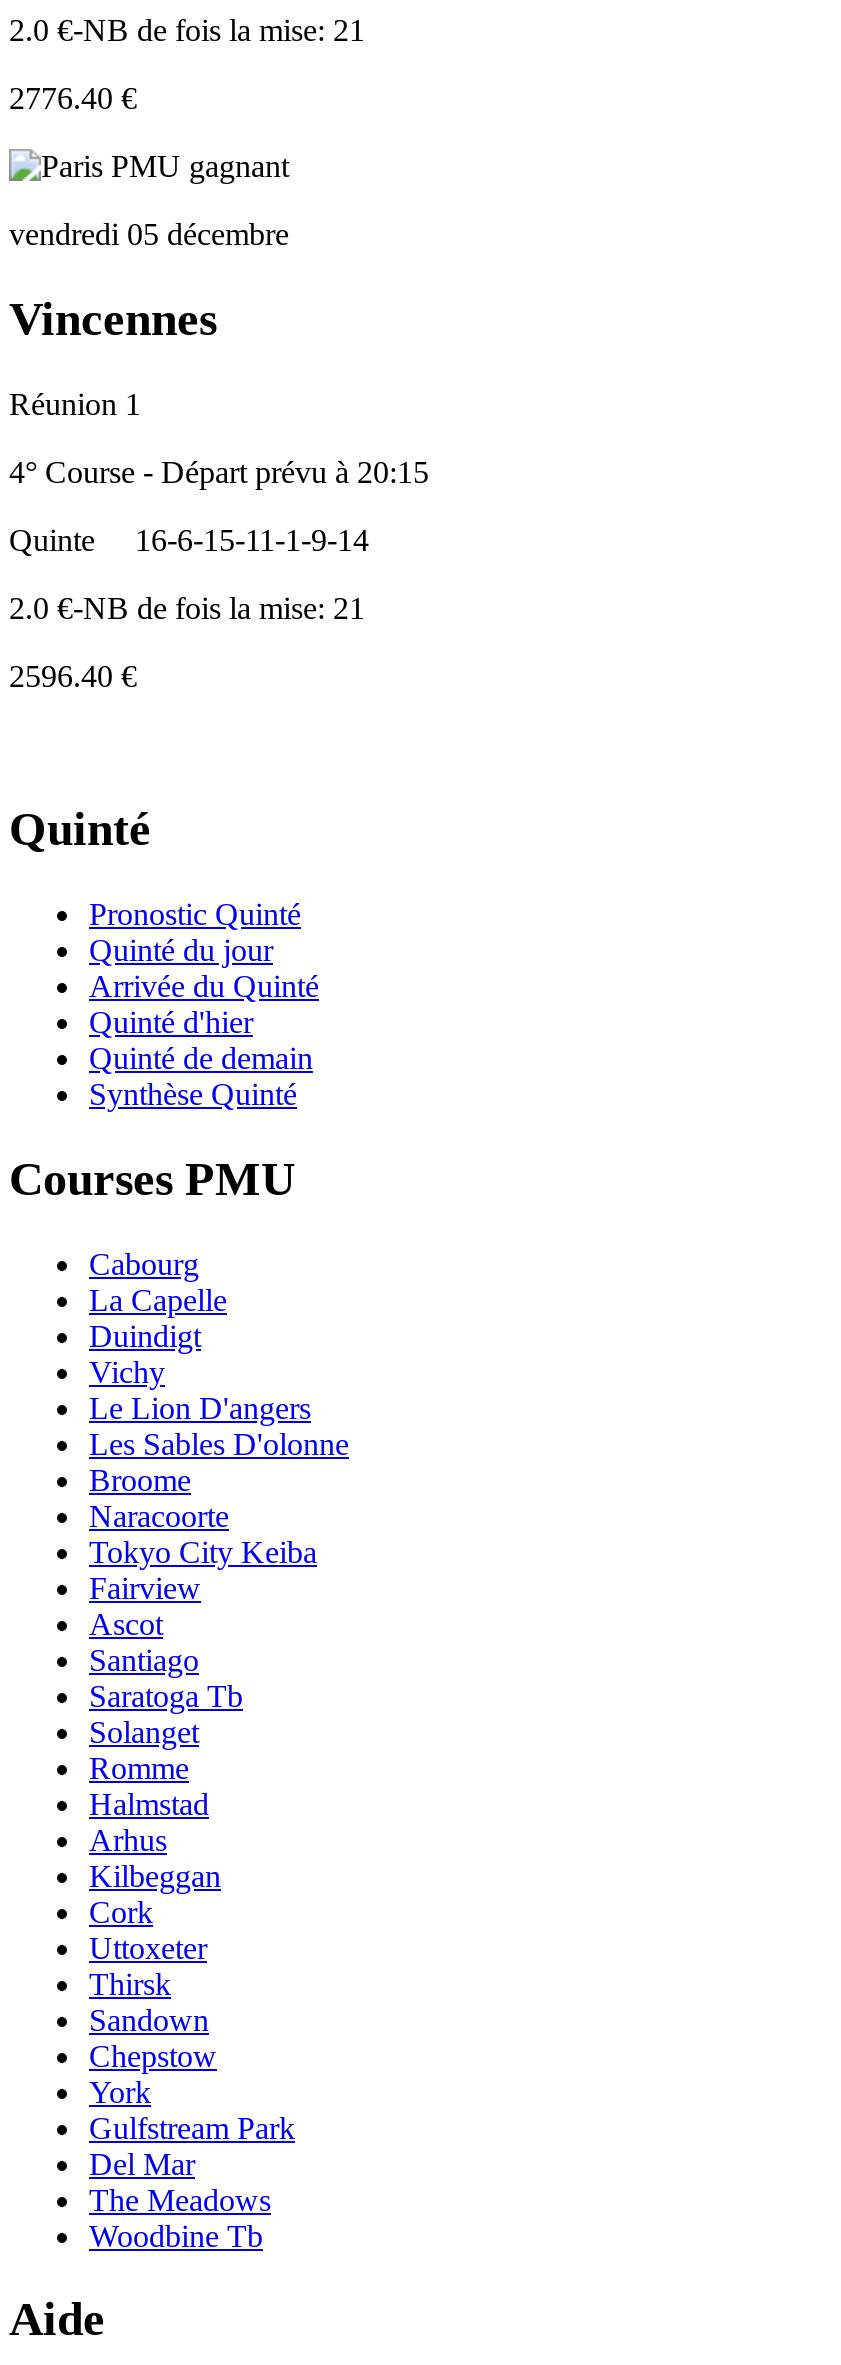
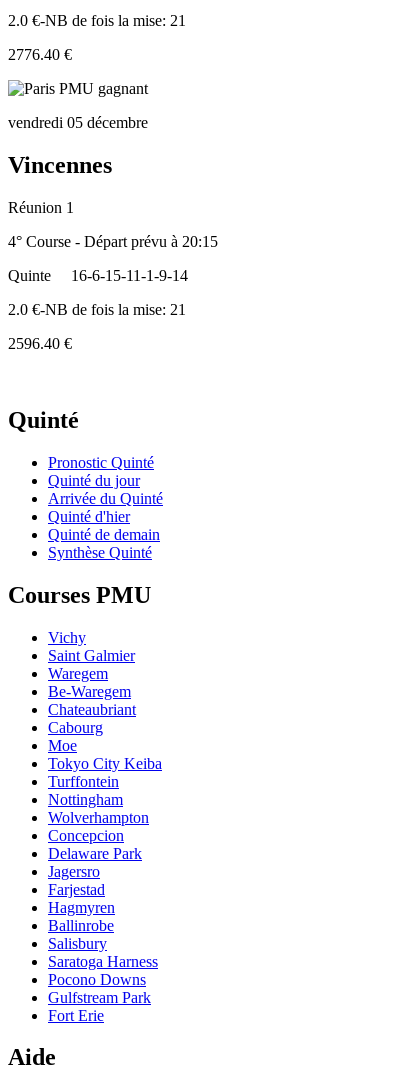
[89,1246,227,1352] Cabourg | La Capelle | Duindigt -> none
[89,1390,349,1532] Le Lion D'angers | Les Sables D'olonne | Broome | Naracoorte -> [48,647,136,754] Saint Galmier | Waregem | Be-Waregem | Chateaubriant | Cabourg | Moe
[89,1570,243,2108] Fairview | Ascot | Santiago | Saratoga Tb | Solanget | Romme | Halmstad | Arhus | Kilbeggan | Cork | Uttoxeter | Thirsk | Sandown | Chepstow | York -> [48,773,158,988] Turffontein | Nottingham | Wolverhampton | Concepcion | Delaware Park | Jagersro | Farjestad | Hagmyren | Ballinrobe | Salisbury | Saratoga Harness | Pocono Downs
[89,2146,271,2252] Del Mar | The Meadows | Woodbine Tb -> [48,1007,104,1024] Fort Erie

